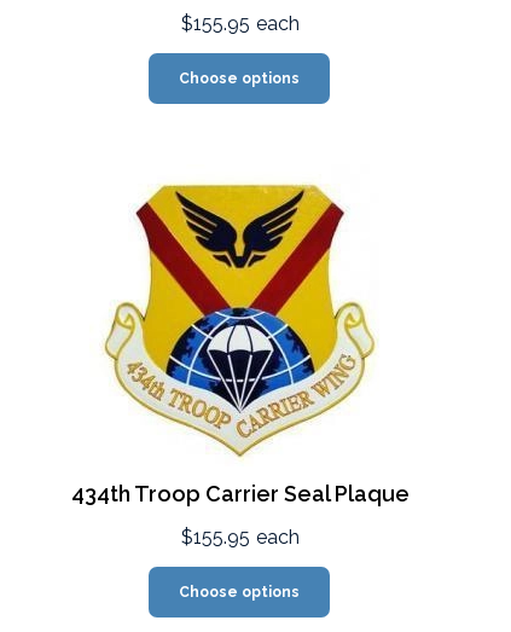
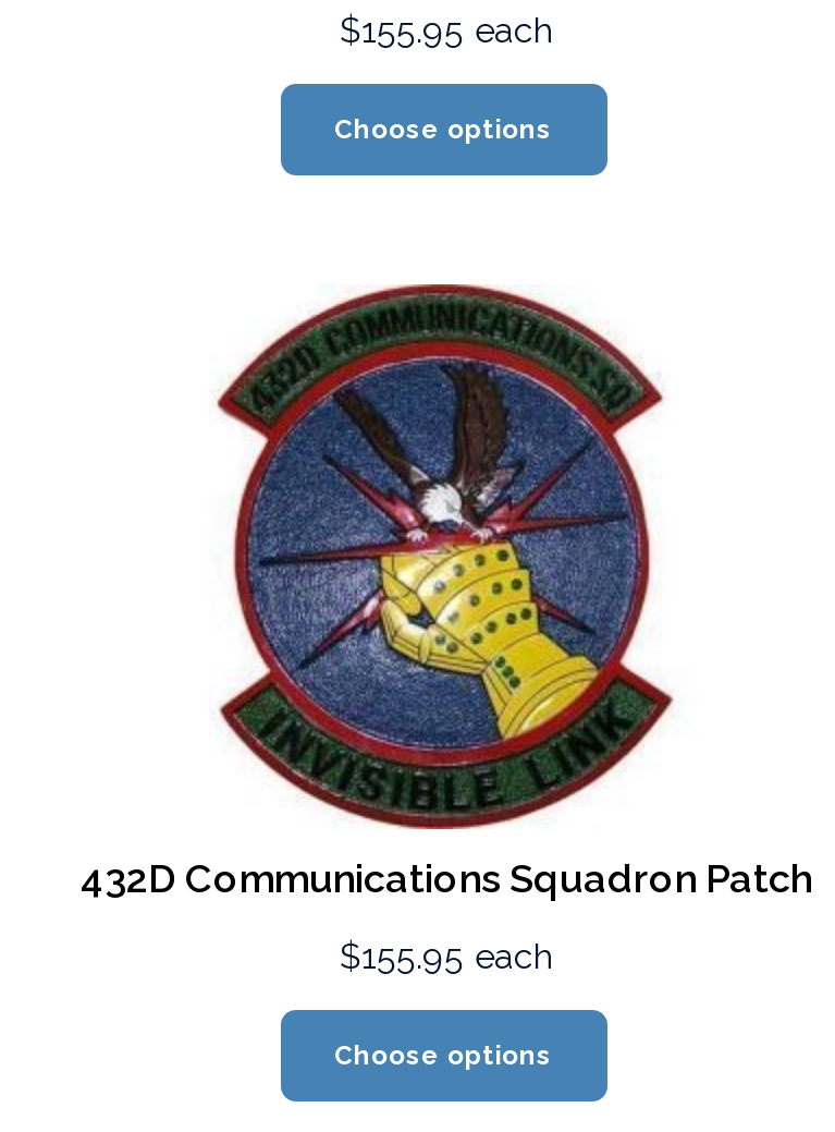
[71,164,410,506] [image] | 434th Troop Carrier Seal Plaque -> [81,282,812,901] [image] | 432D Communications Squadron Patch

